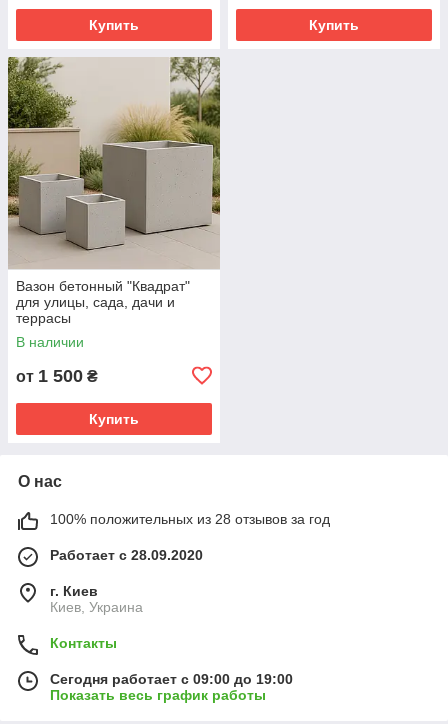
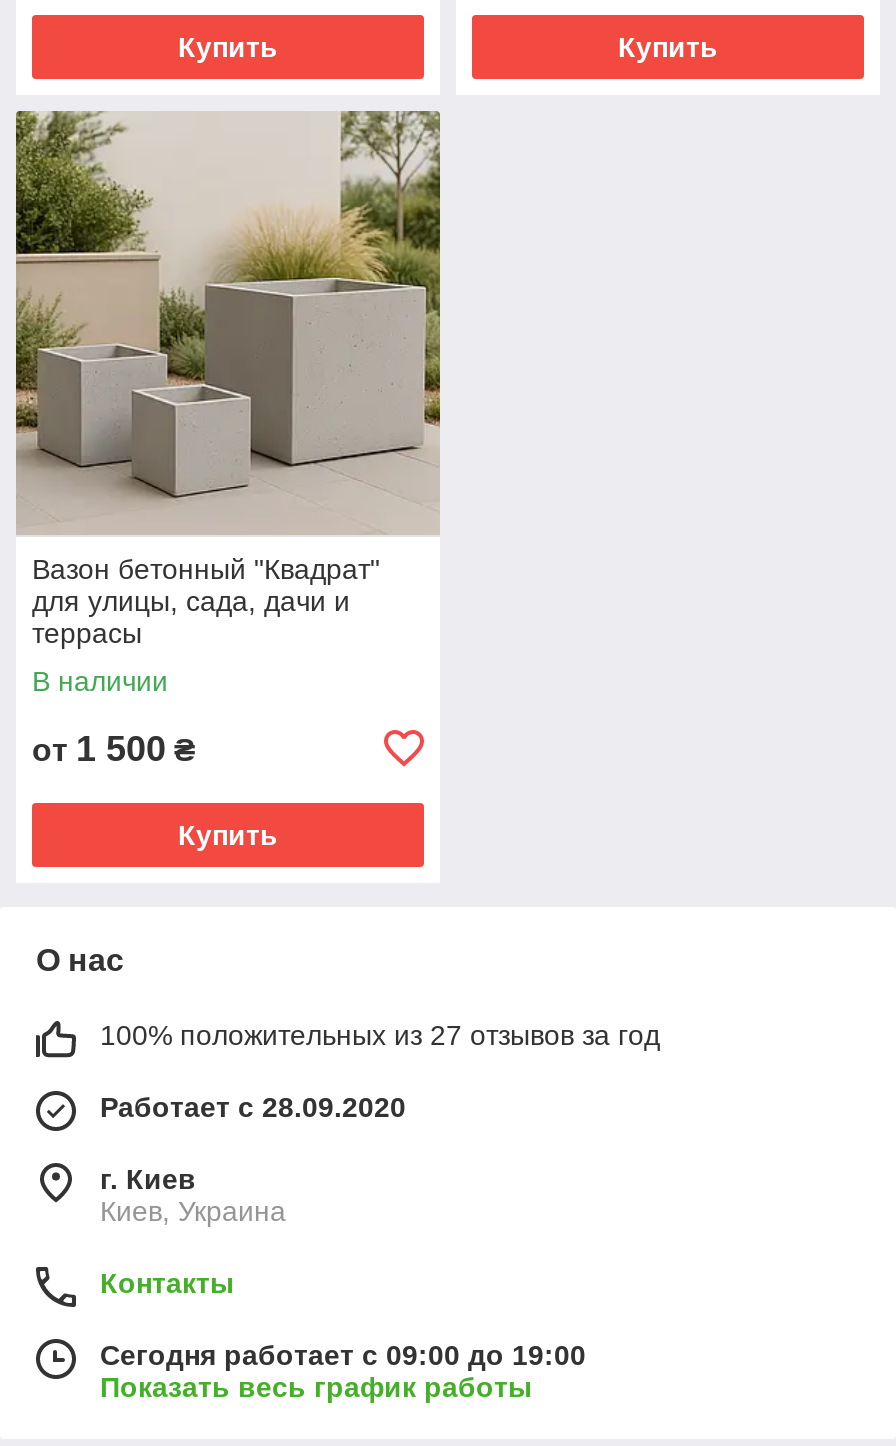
[50,511,330,527] 100% положительных из 28 отзывов за год -> [100,1018,660,1050] 100% положительных из 27 отзывов за год

